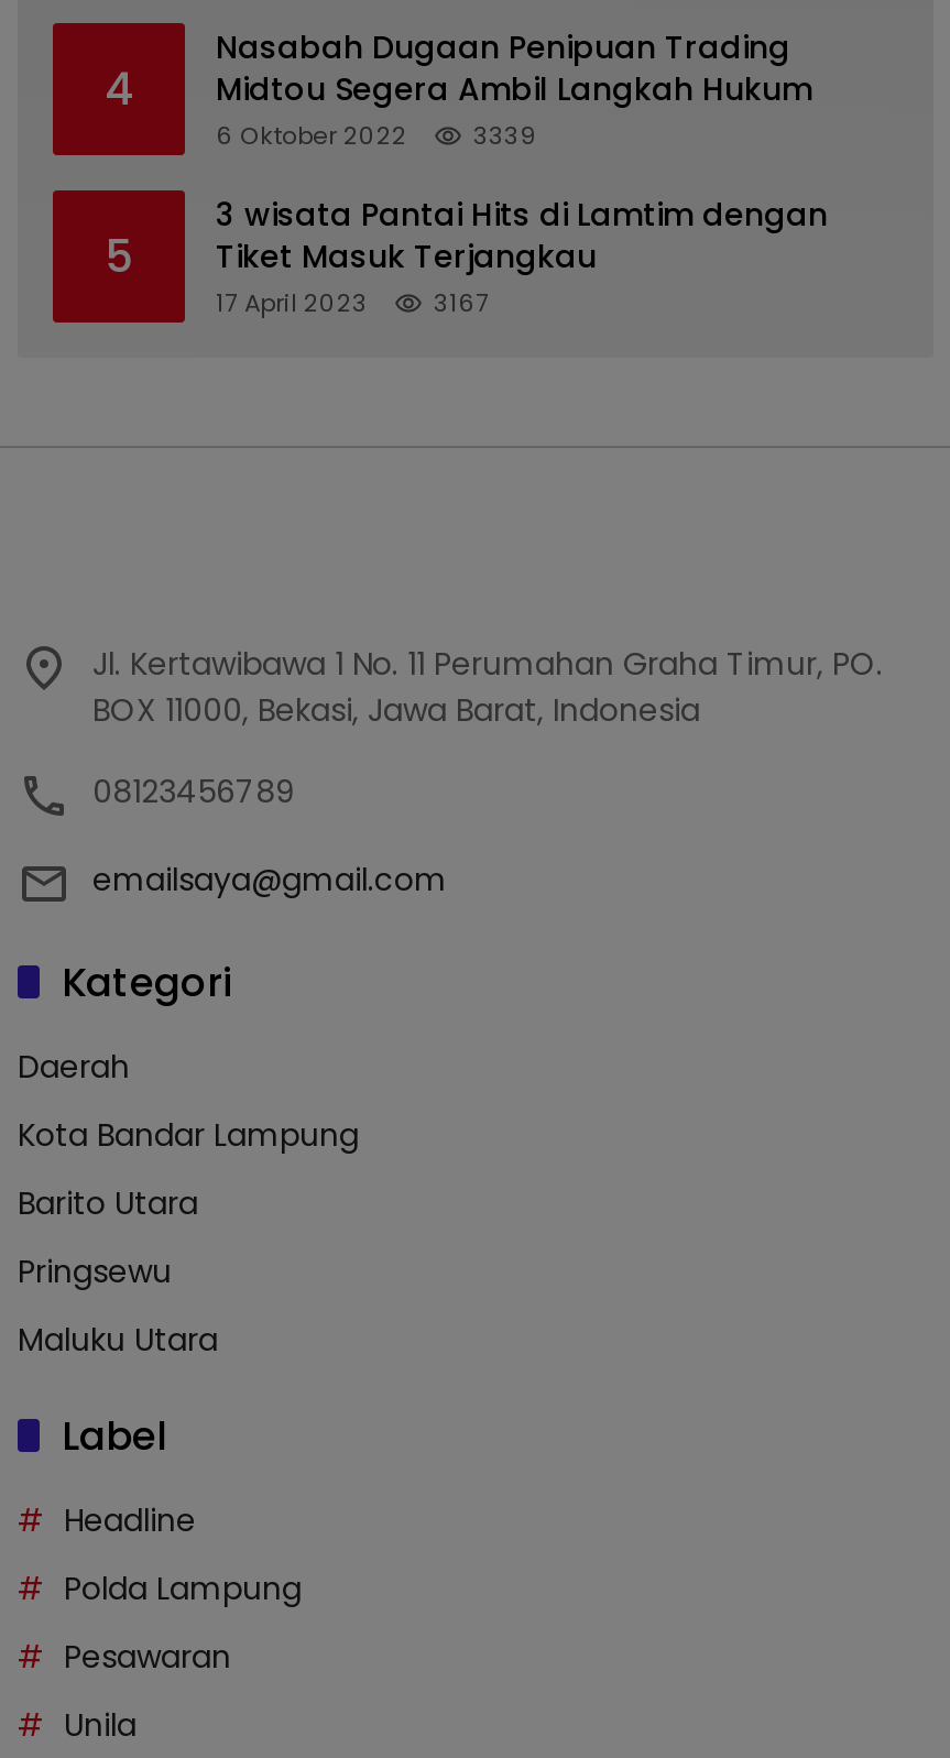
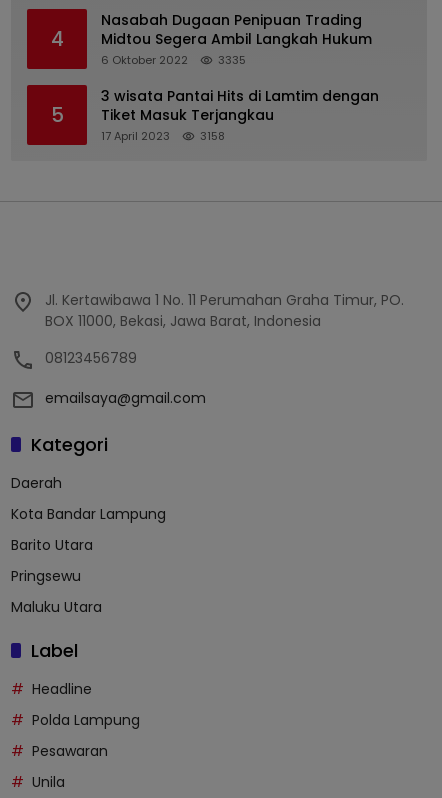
[216,117,535,152] 6 Oktober 2022 3339 -> [101,52,246,68] 6 Oktober 2022 3335
[216,284,489,320] 17 April 2023 3167 -> [101,128,225,144] 17 April 2023 3158

